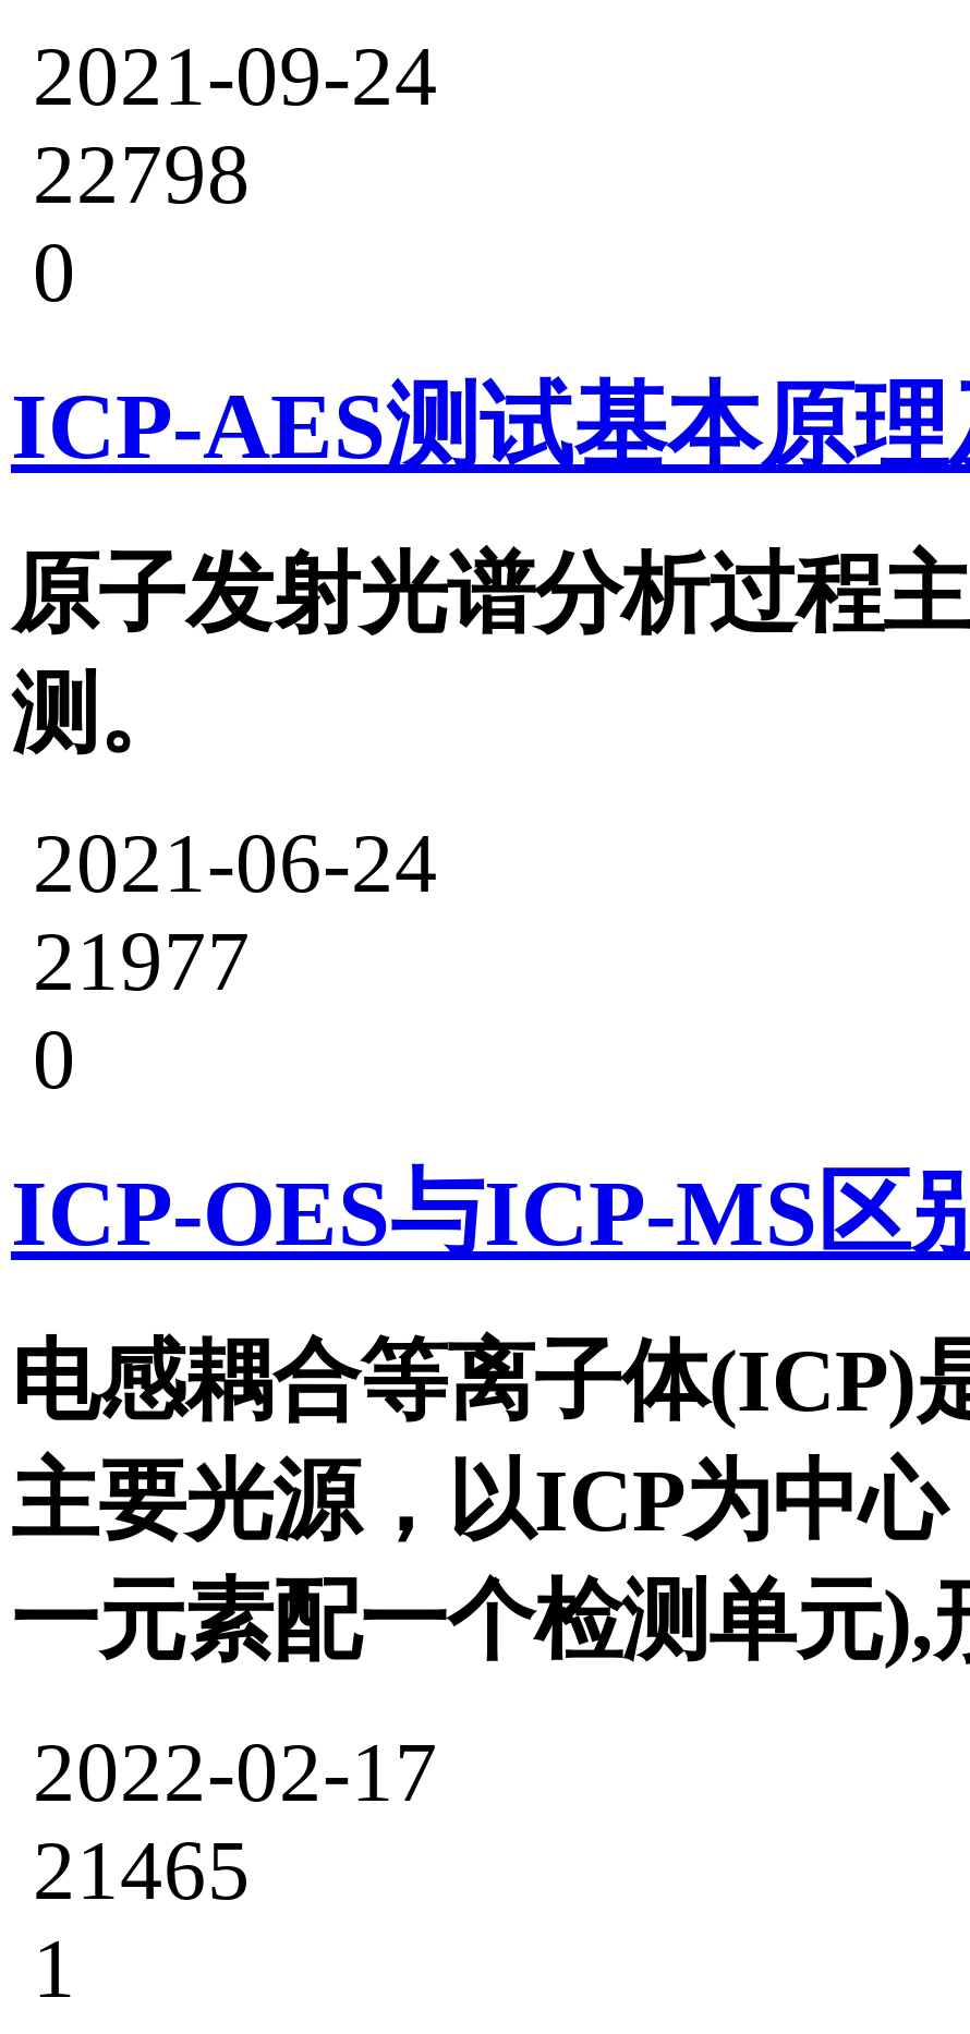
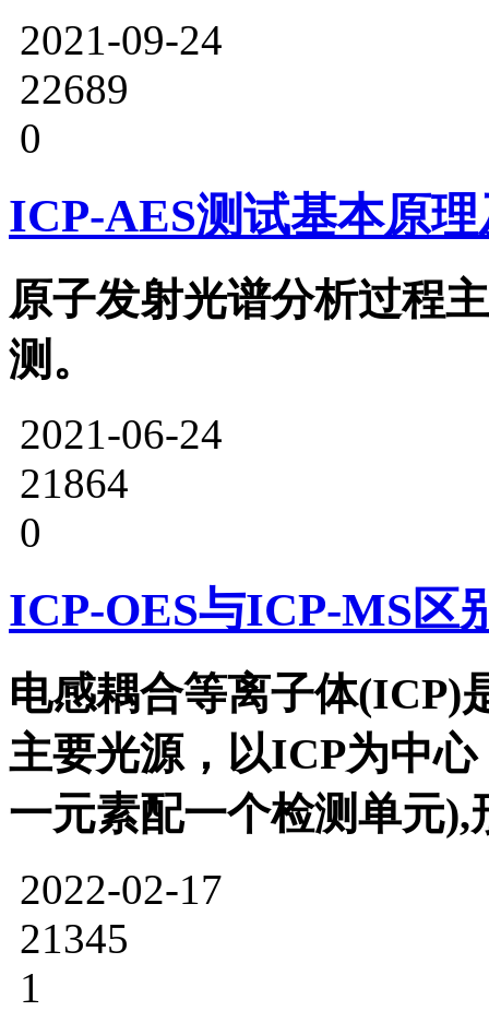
[11,126,251,220] 22798 -> [9,65,129,112] 22689
[11,914,251,1008] 21977 -> [9,460,129,507] 21864
[11,1822,251,1916] 21465 -> [9,915,129,962] 21345

